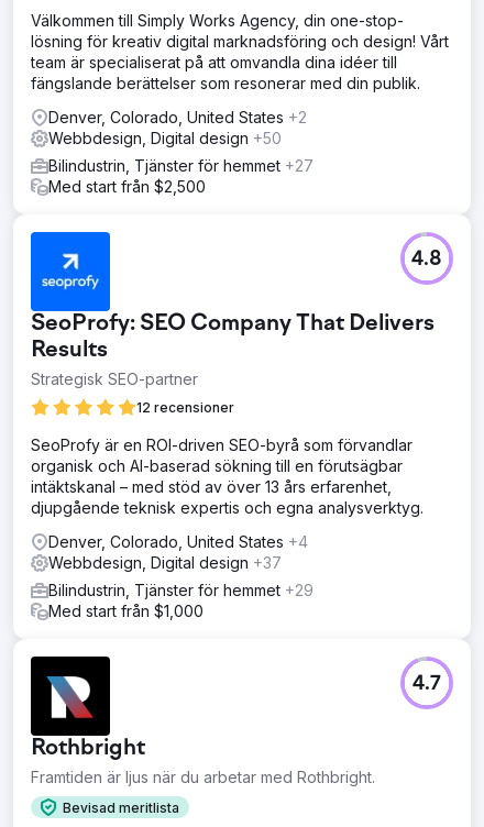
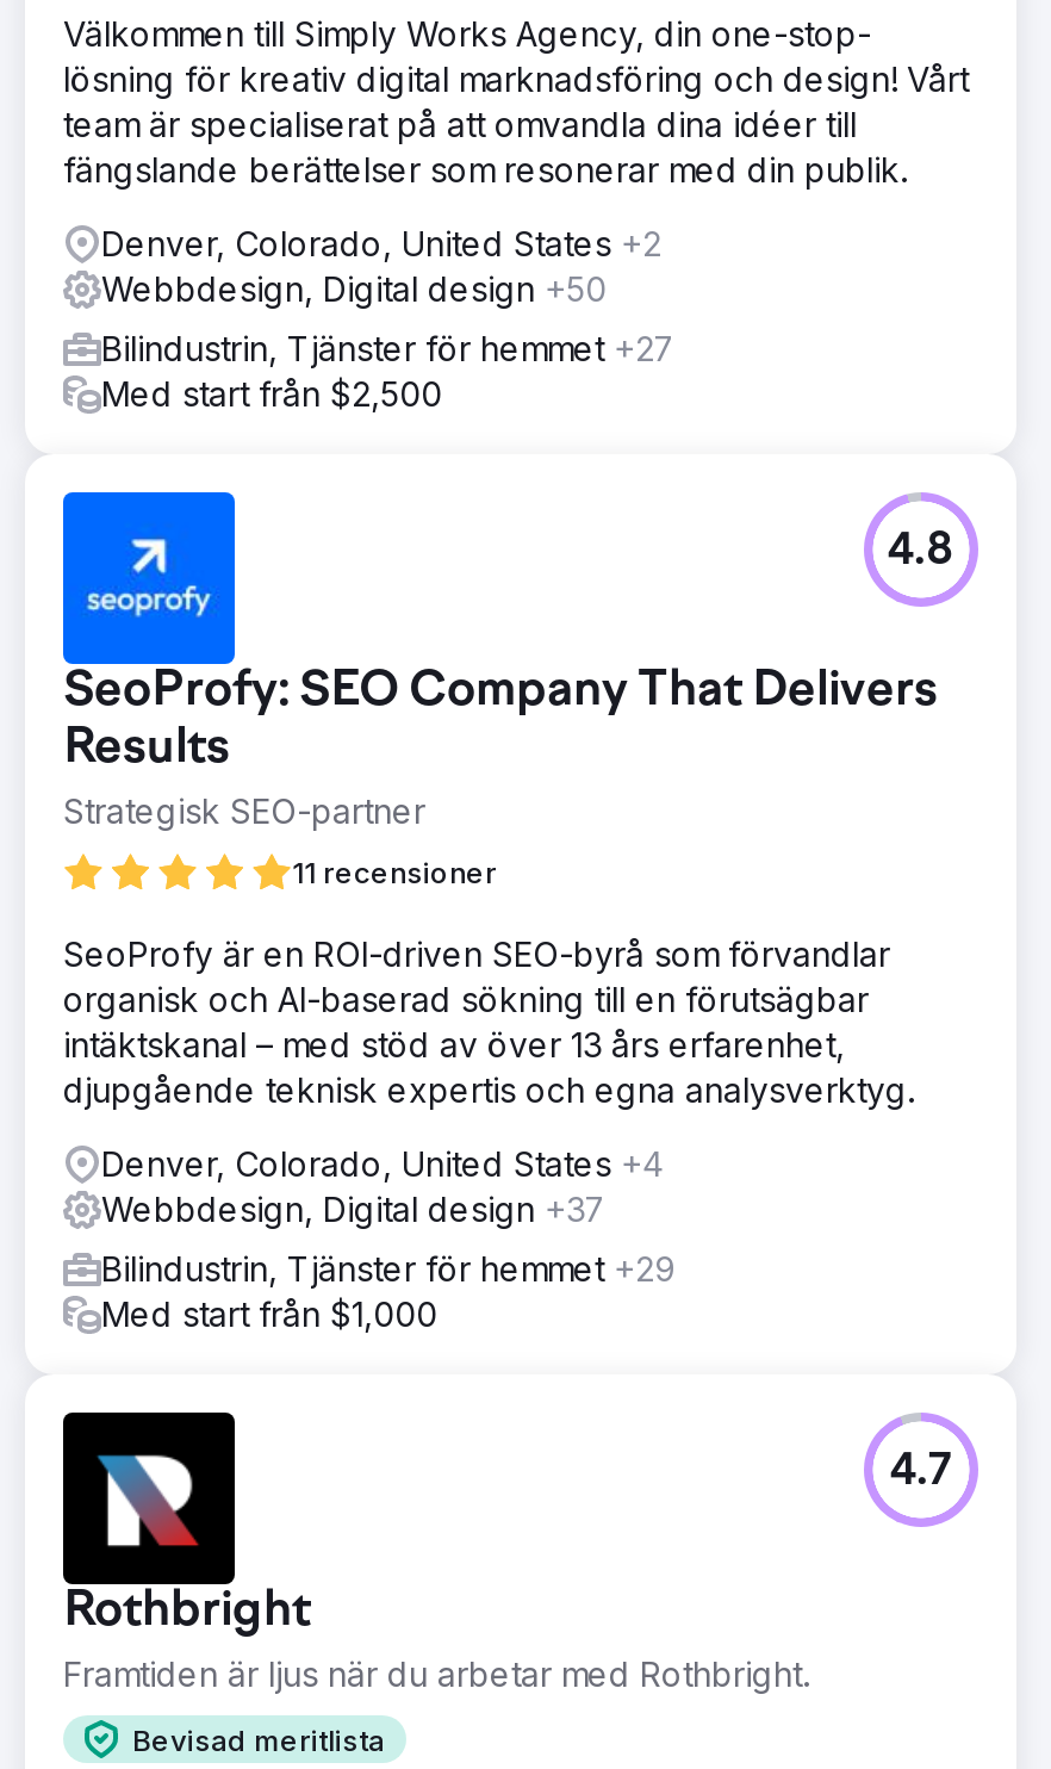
[136,399,234,416] 12 recensioner -> [292,855,497,890] 11 recensioner

